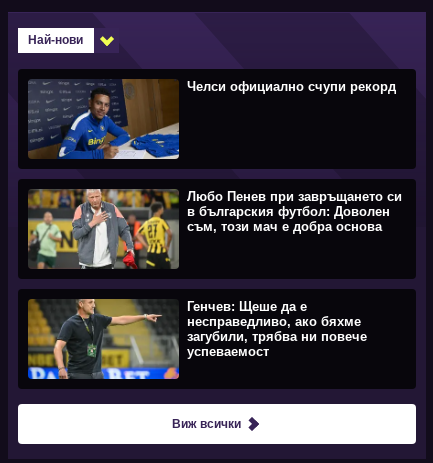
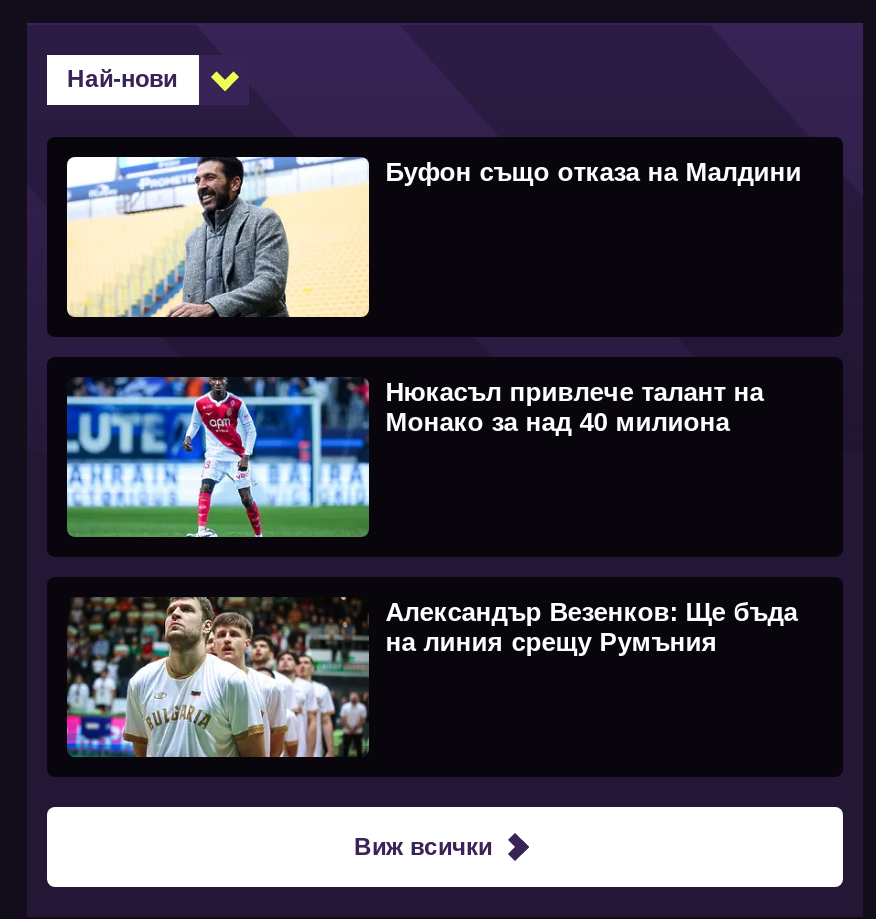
[28,79,396,160] [image] | Челси официално счупи рекорд -> [65,155,801,319] [image] | Буфон също отказа на Малдини
[27,188,402,269] [image] | Любо Пенев при завръщането си | в българския футбол: Доволен | съм, този мач е добра основа -> [65,375,763,539] [image] | Нюкасъл привлече талант на | Монако за над 40 милиона
[27,299,367,380] [image] | Генчев: Щеше да е | несправедливо, ако бяхме | загубили, трябва ни повече | успеваемост -> [65,596,797,759] [image] | Александър Везенков: Ще бъда | на линия срещу Румъния

